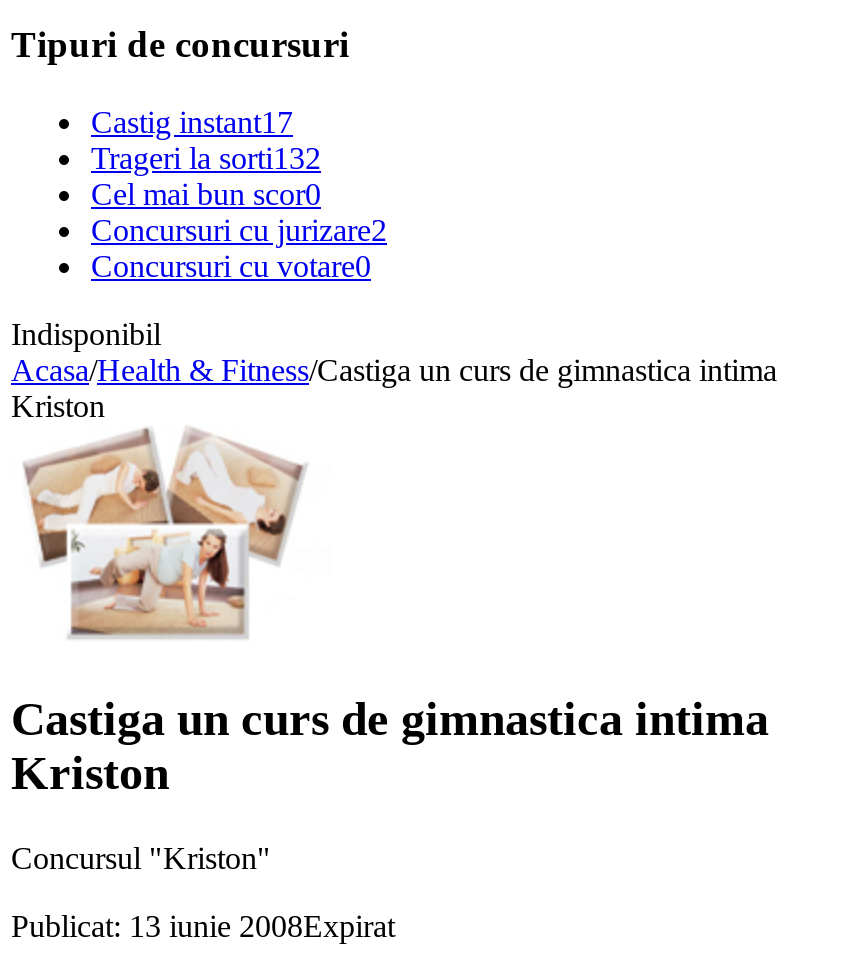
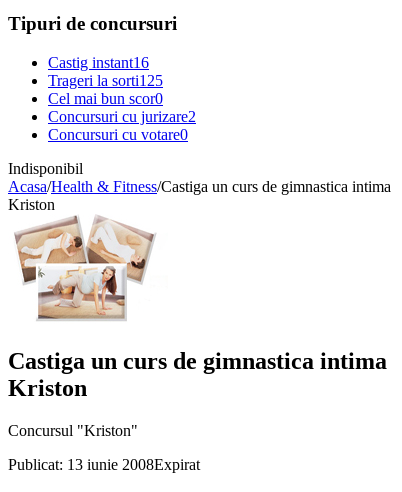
[91,104,293,138] Castig instant17 -> [48,54,149,71] Castig instant16
[91,140,321,174] Trageri la sorti132 -> [48,72,163,89] Trageri la sorti125

